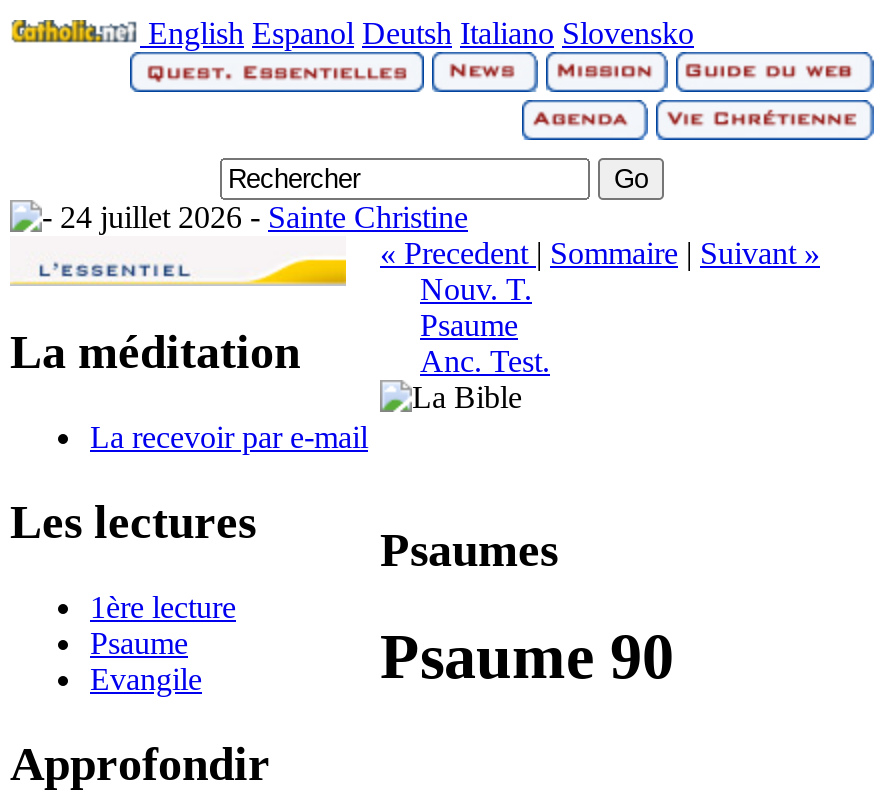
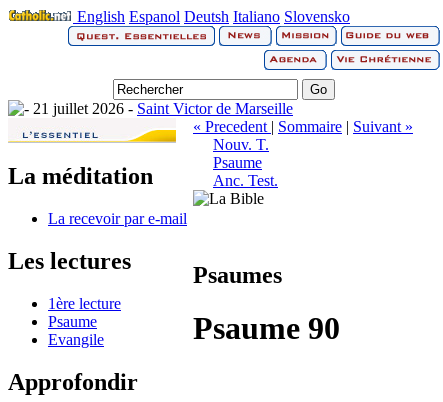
[52,200,468,234] 24 juillet 2026 -Sainte Christine -> [29,100,293,117] 21 juillet 2026 -Saint Victor de Marseille

